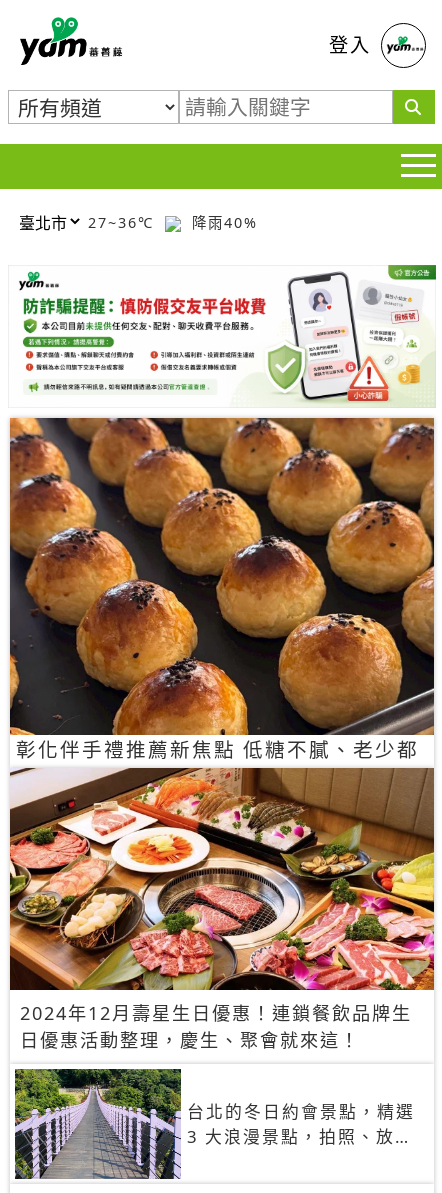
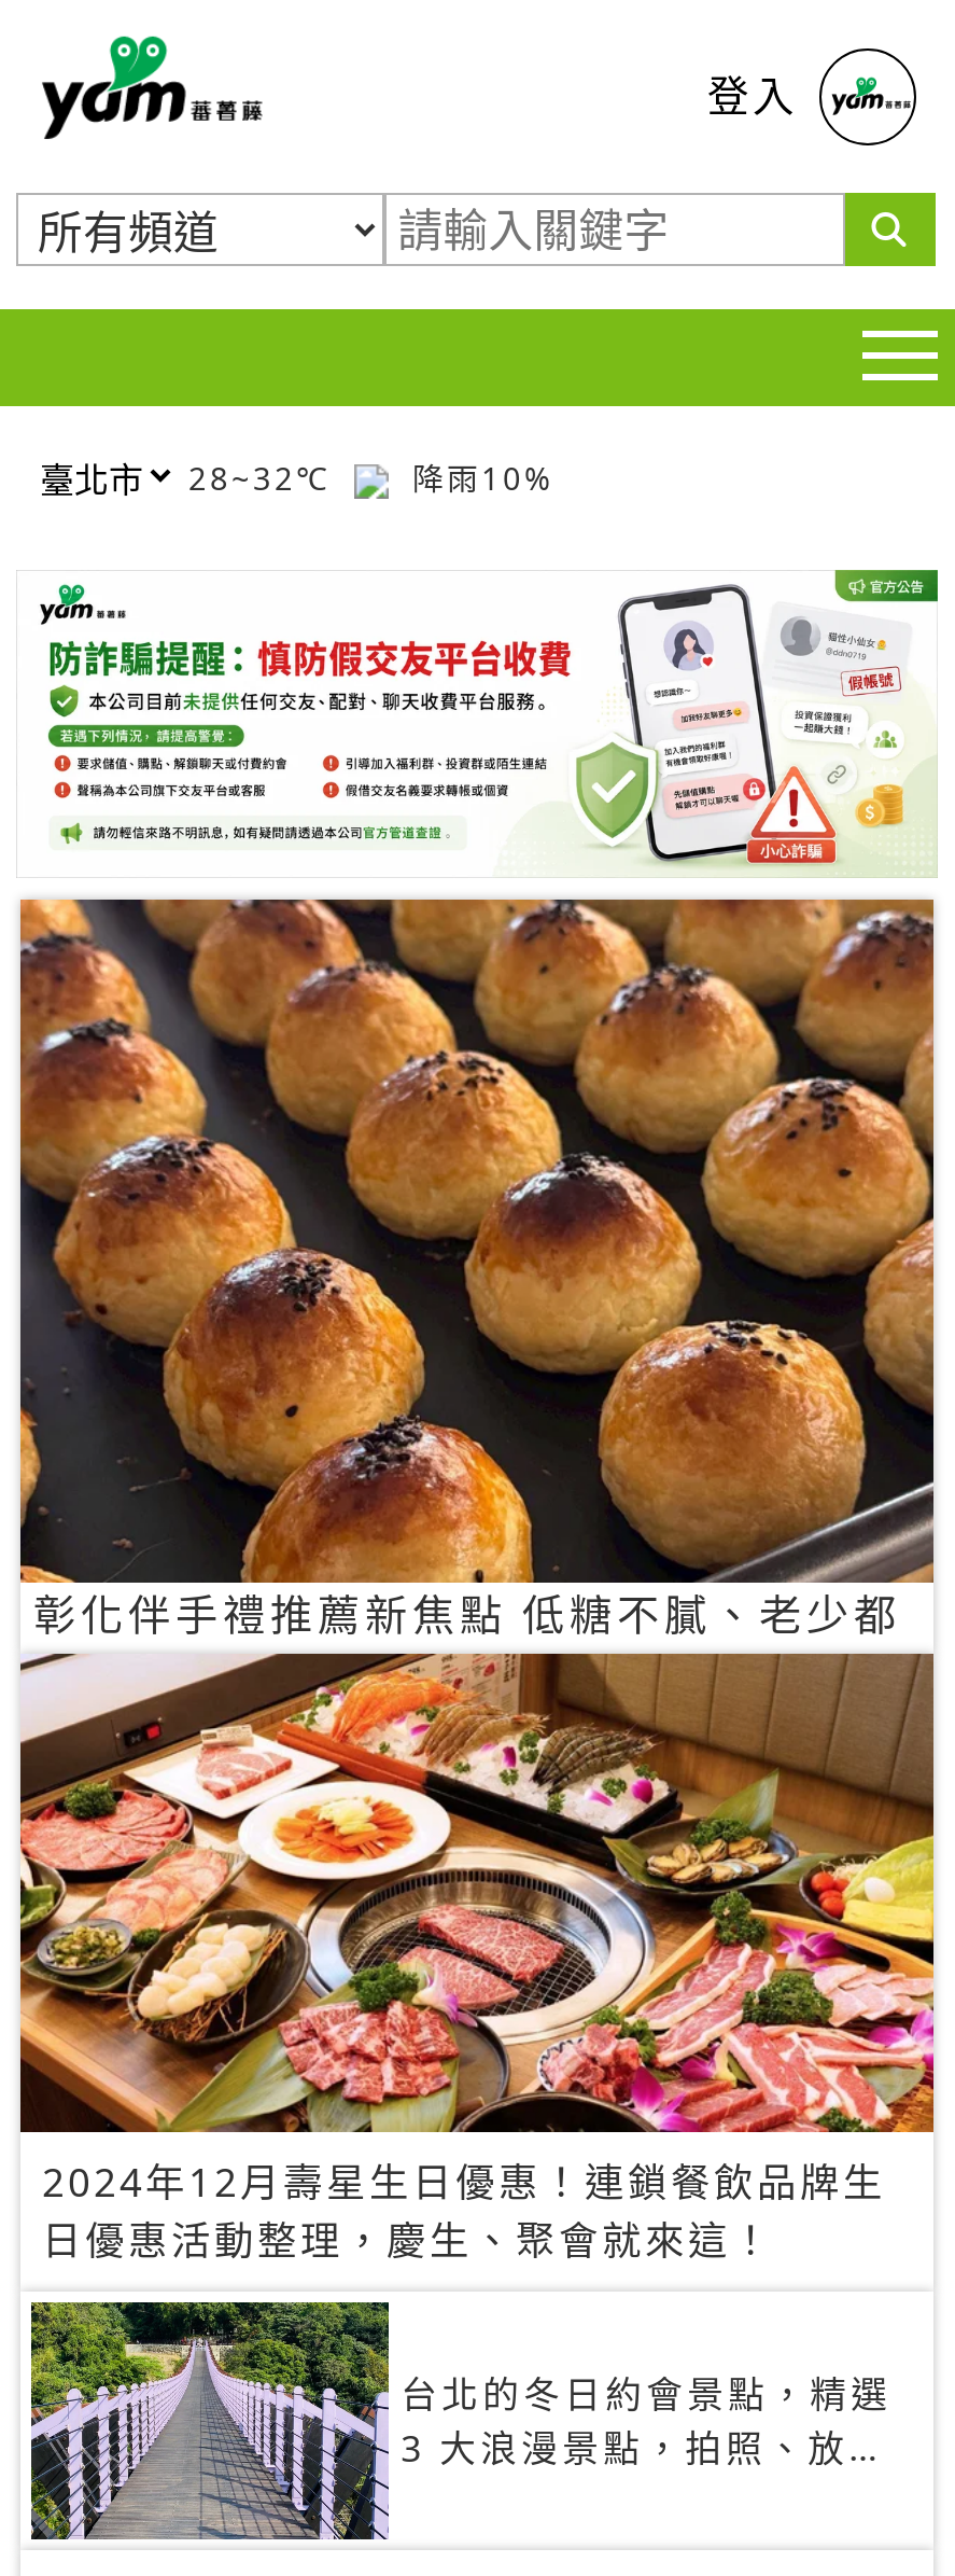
[88,212,160,231] 27~36℃ -> [188,457,343,498] 28~32℃
[186,212,258,231] 降雨40% -> [399,457,554,498] 降雨10%

